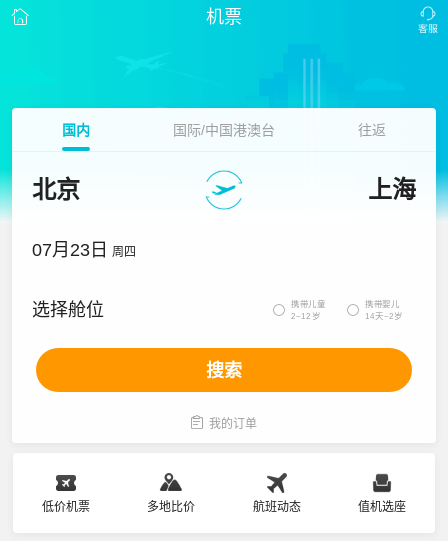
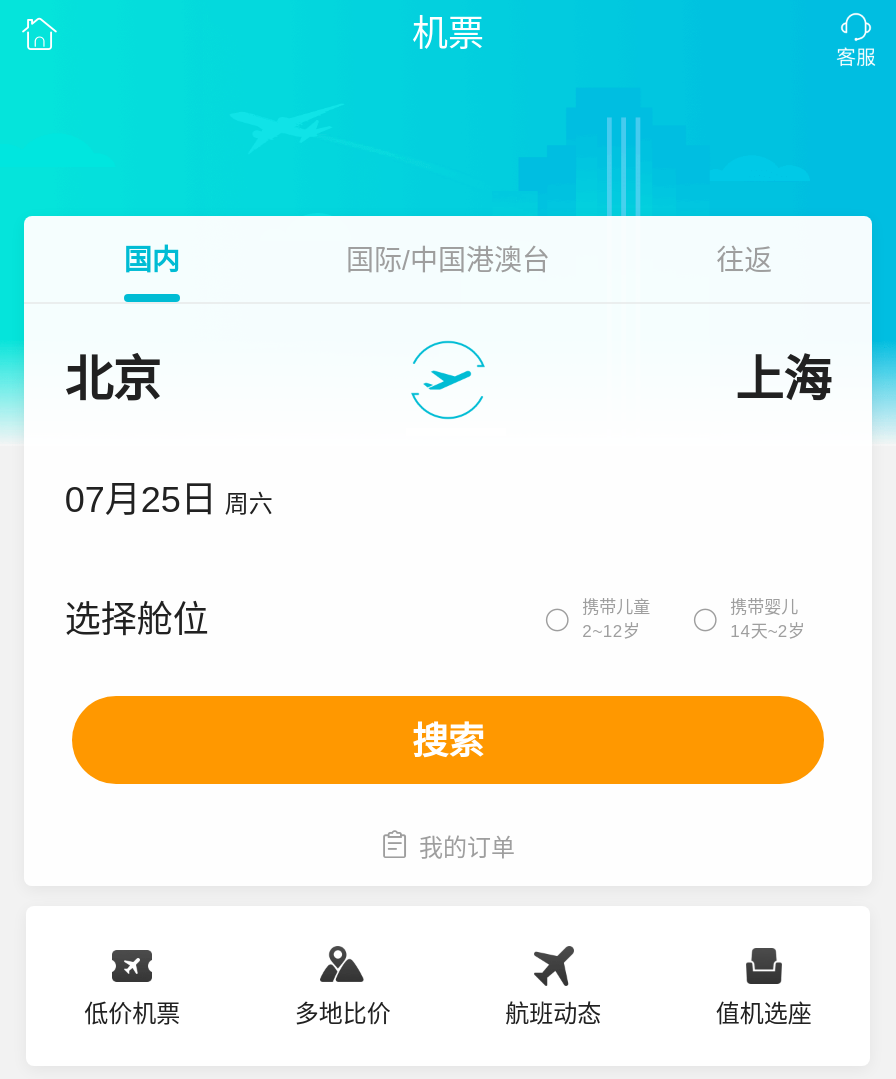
[32,240,136,260] 07月23日 周四 -> [65,480,273,520] 07月25日 周六

